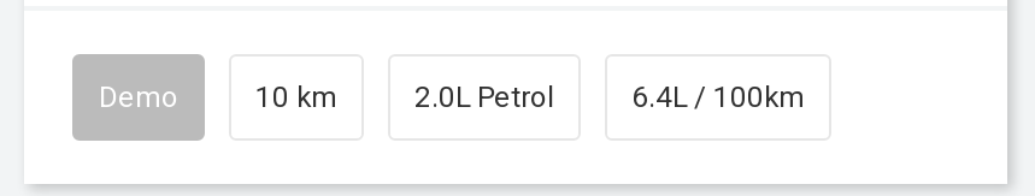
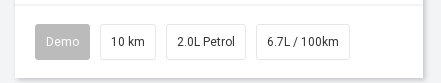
[631,81,805,114] 6.4L / 100km -> [267,35,339,49] 6.7L / 100km

